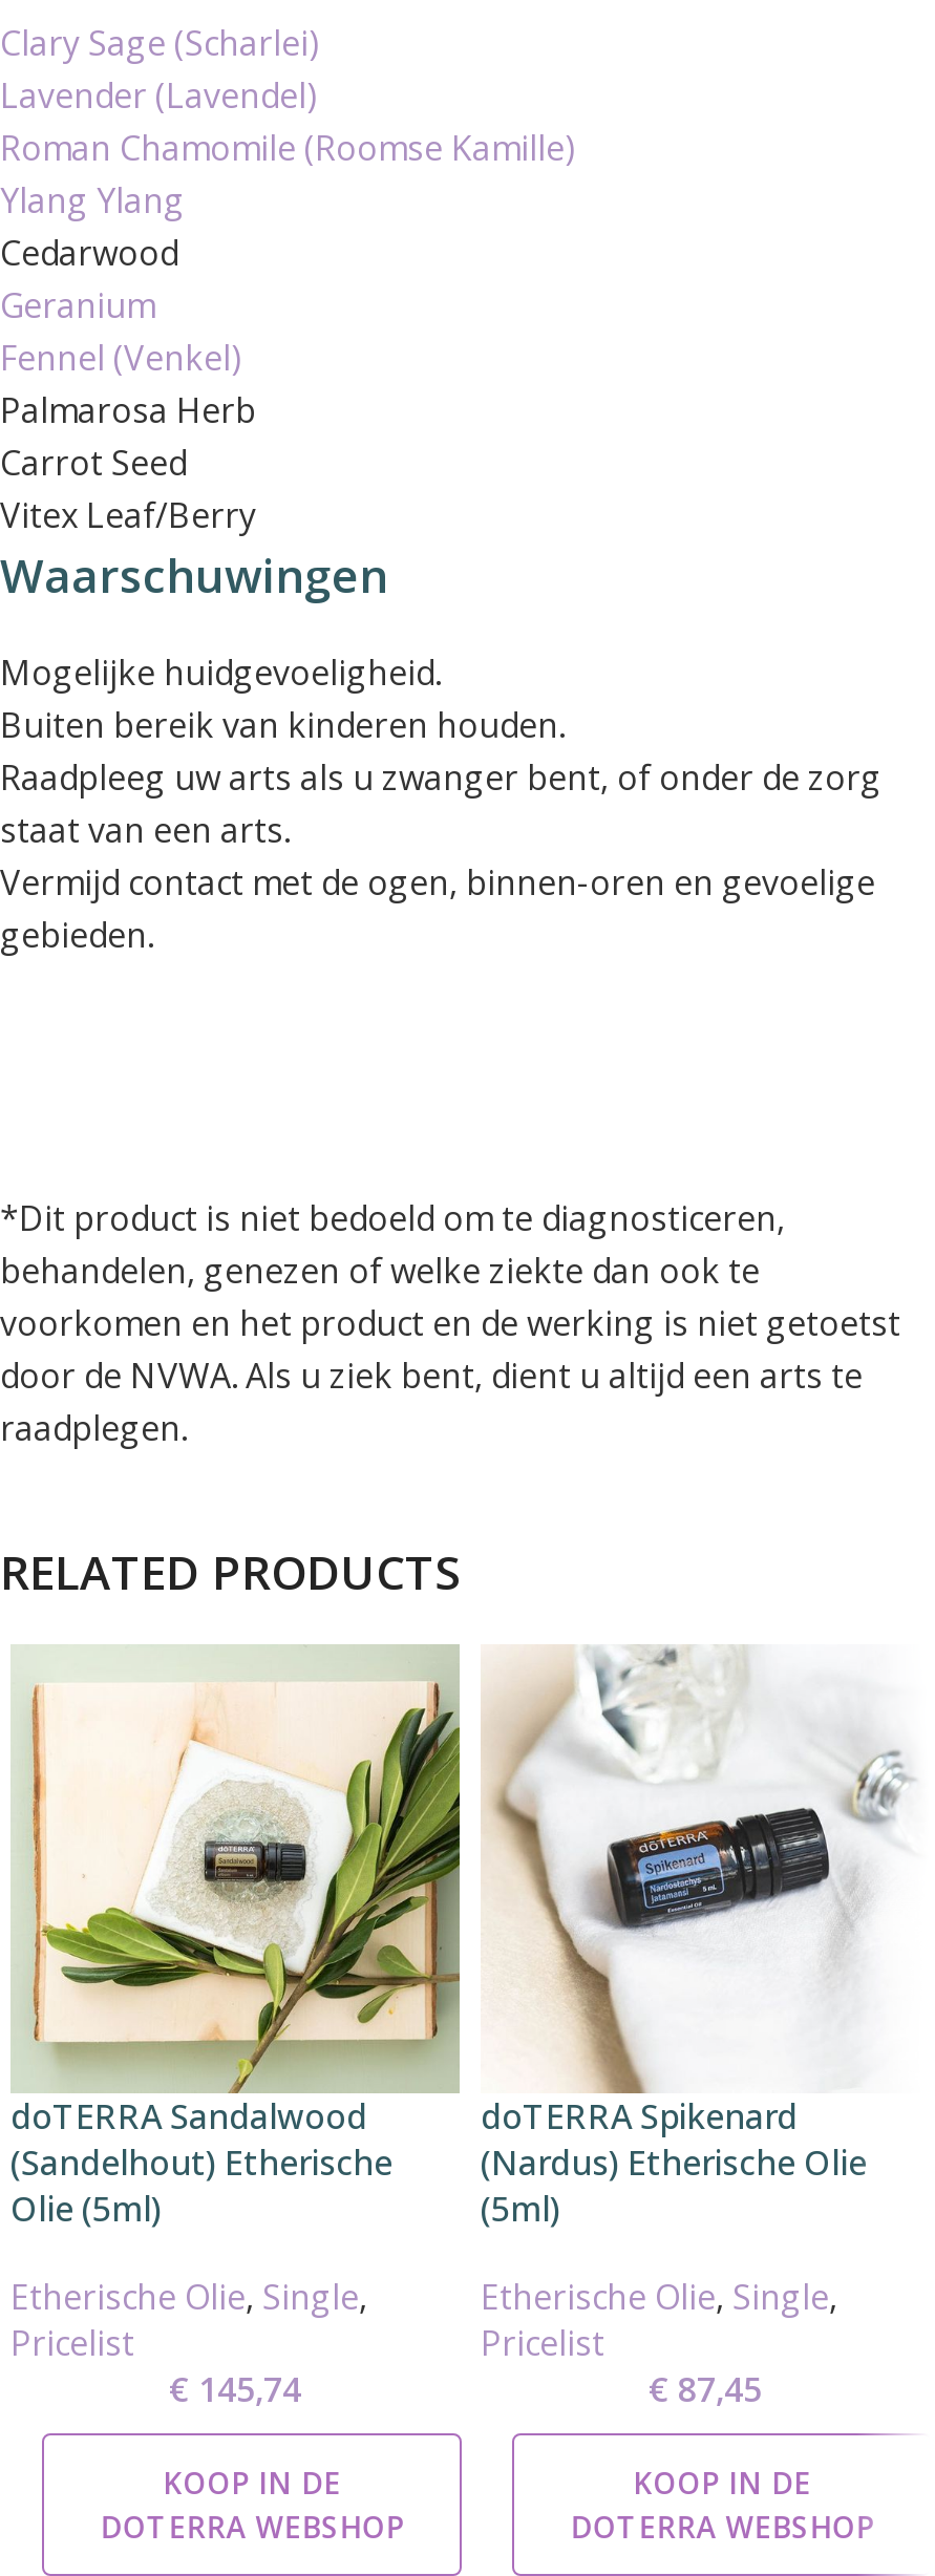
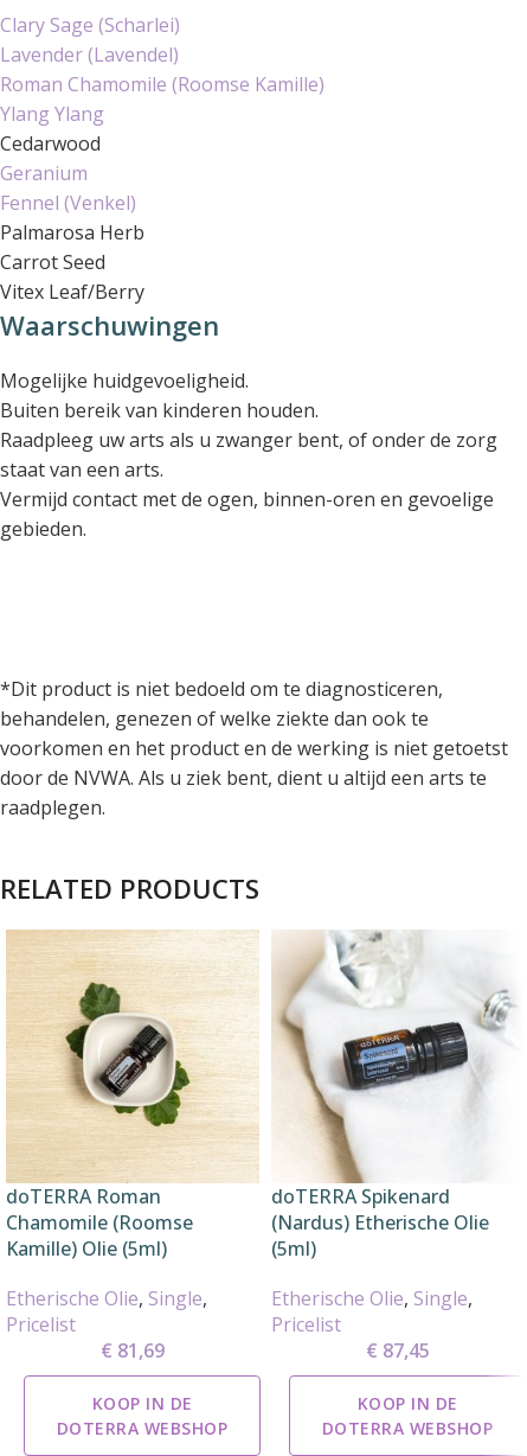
[10,1644,462,2231] [image] | doTERRA Sandalwood | (Sandelhout) Etherische | Olie (5ml) -> [6,930,259,1261] [image] | doTERRA Roman | Chamomile (Roomse | Kamille) Olie (5ml)
[169,2366,301,2412] €145,74 -> [101,1337,165,1363] €81,69

